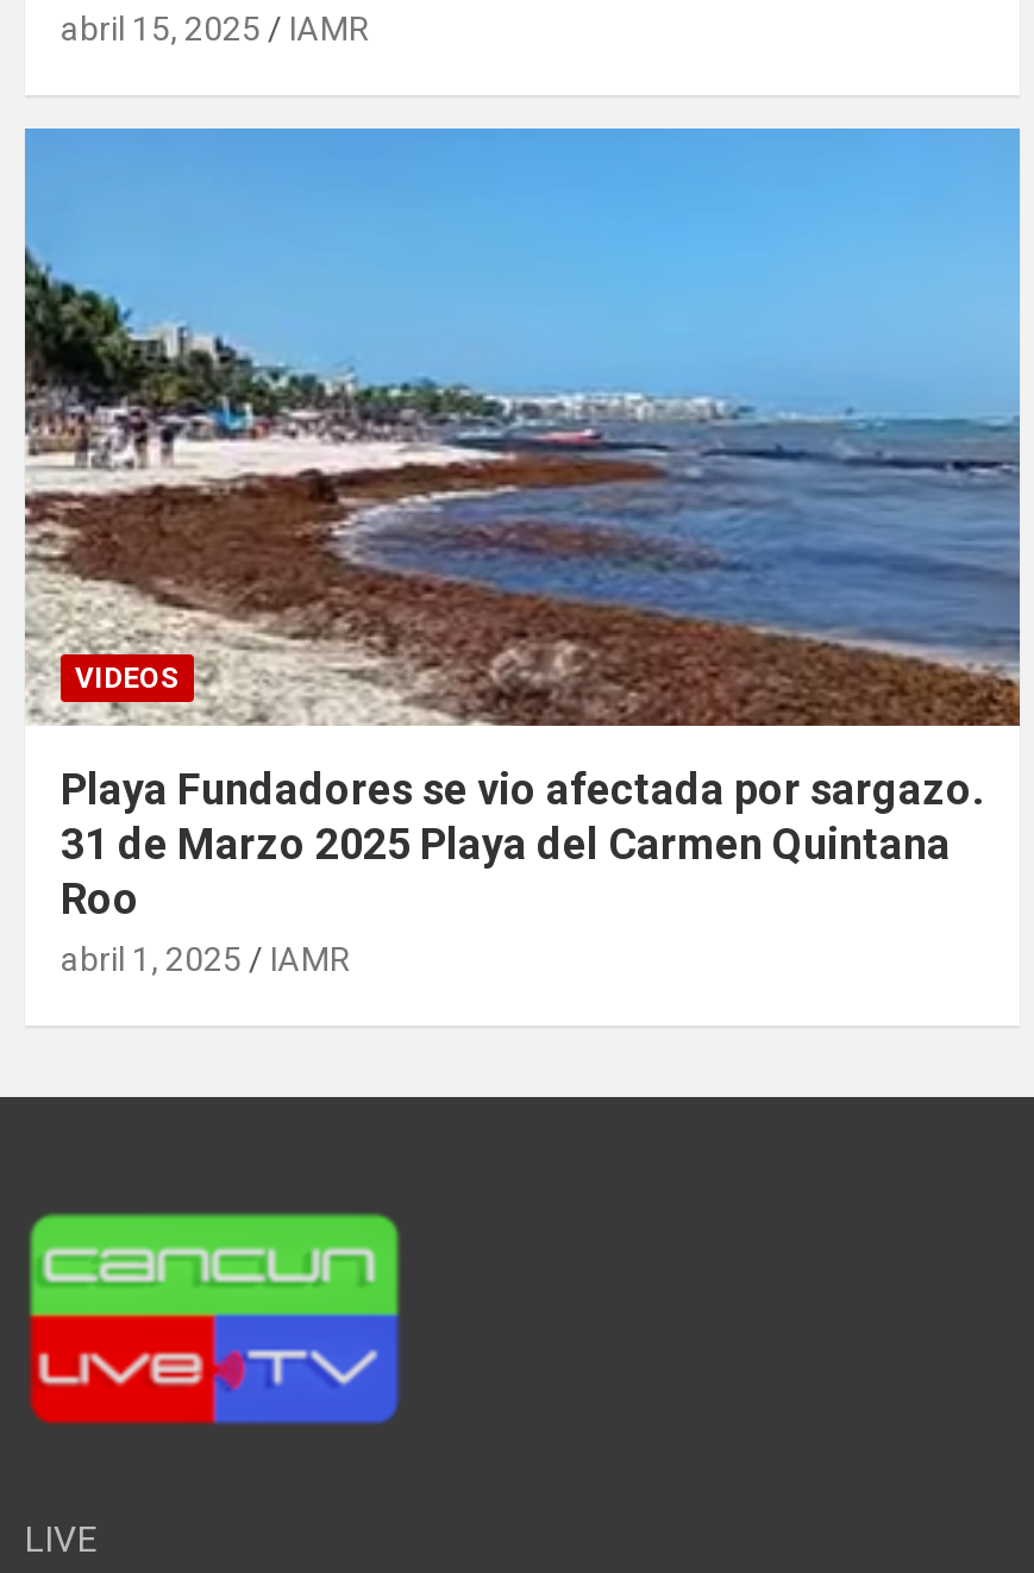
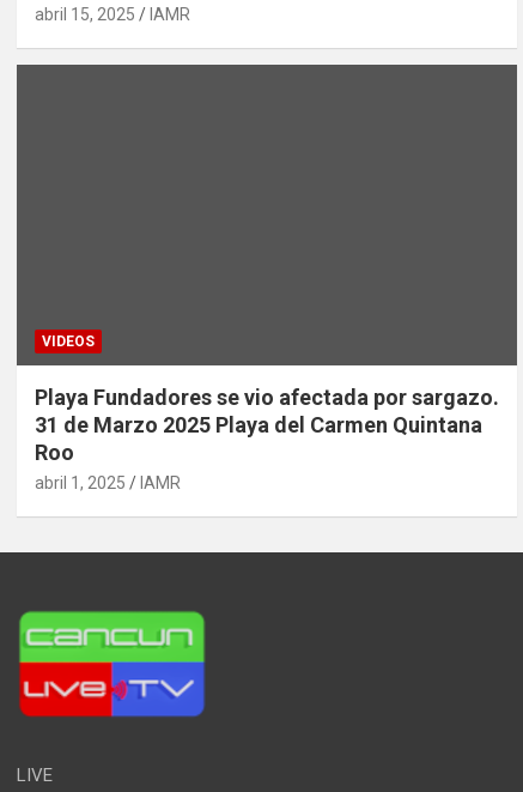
[23,126,1022,726] [image] -> none

